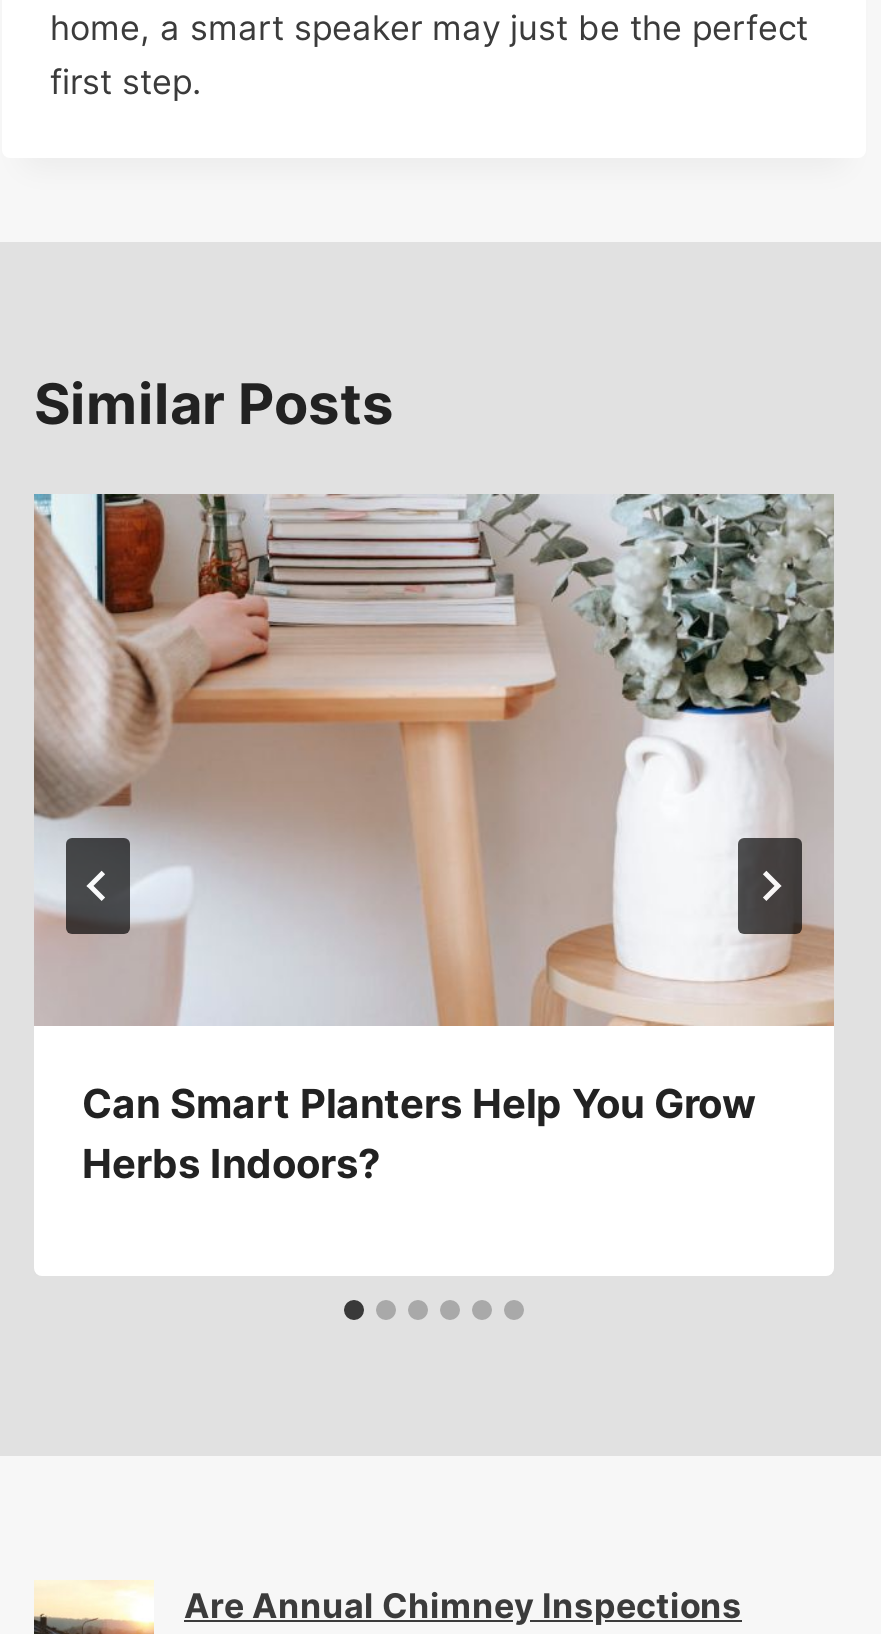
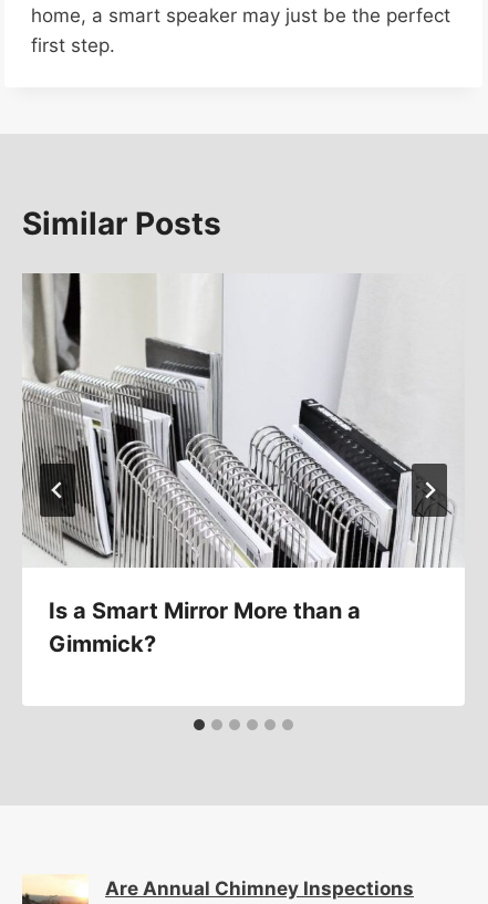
[34,492,836,1189] [image] | Can Smart Planters Help You Grow | Herbs Indoors? -> [21,272,465,658] [image] | Is a Smart Mirror More than a | Gimmick?

